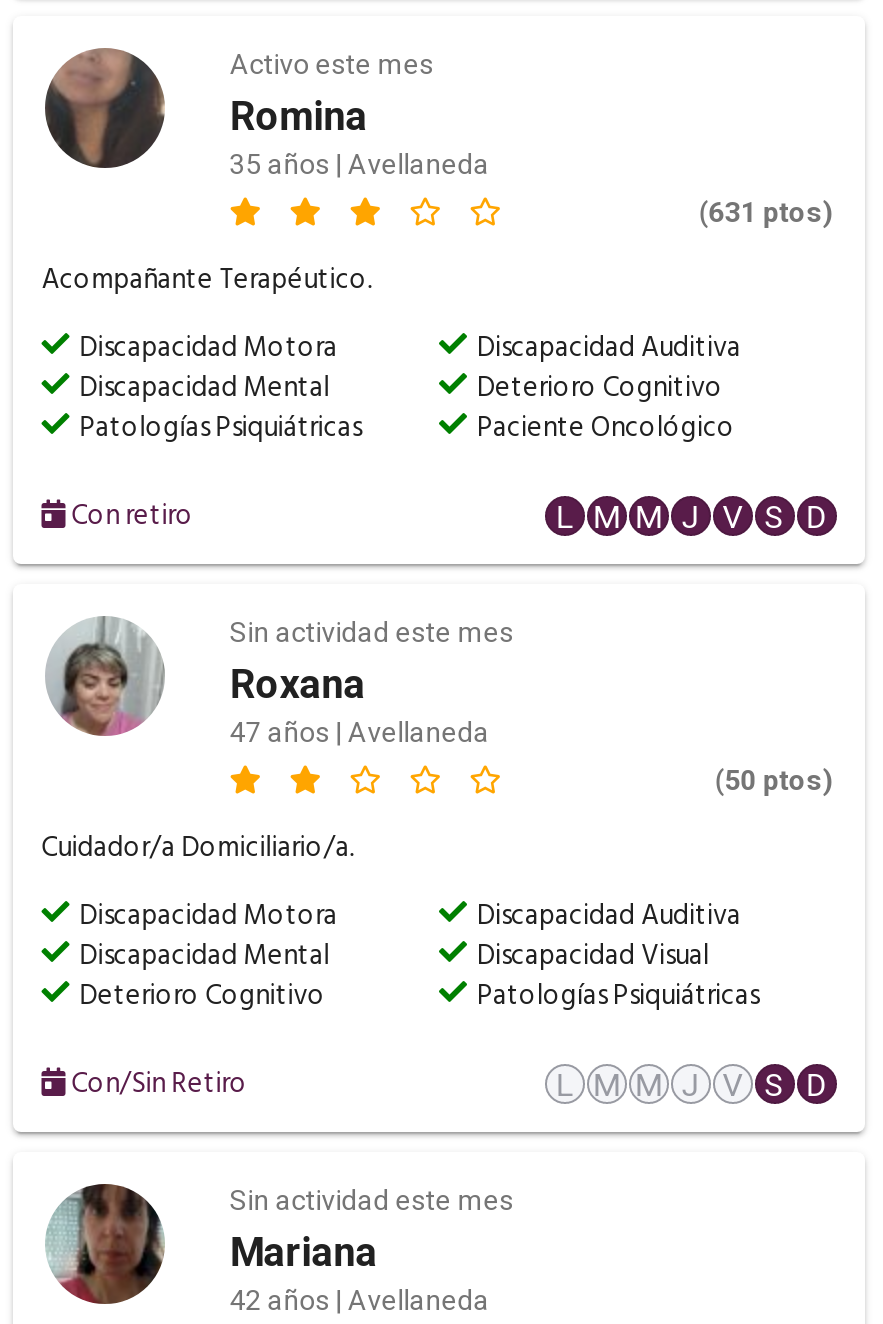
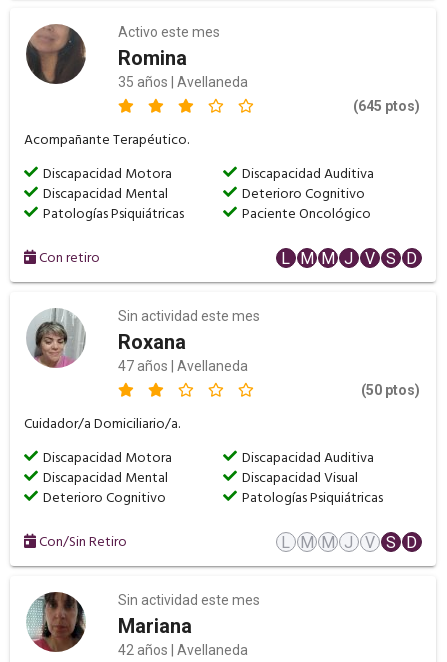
[699,196,833,228] (631 ptos) -> [353,98,420,114] (645 ptos)

